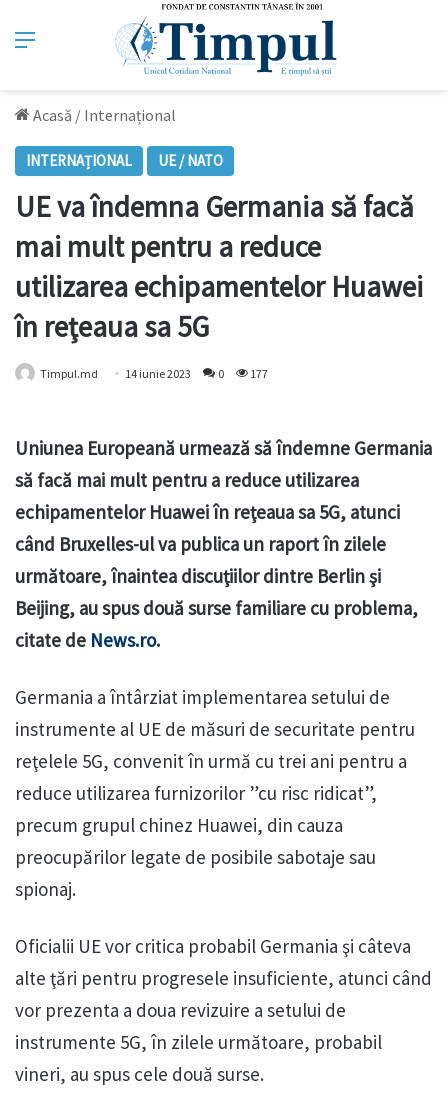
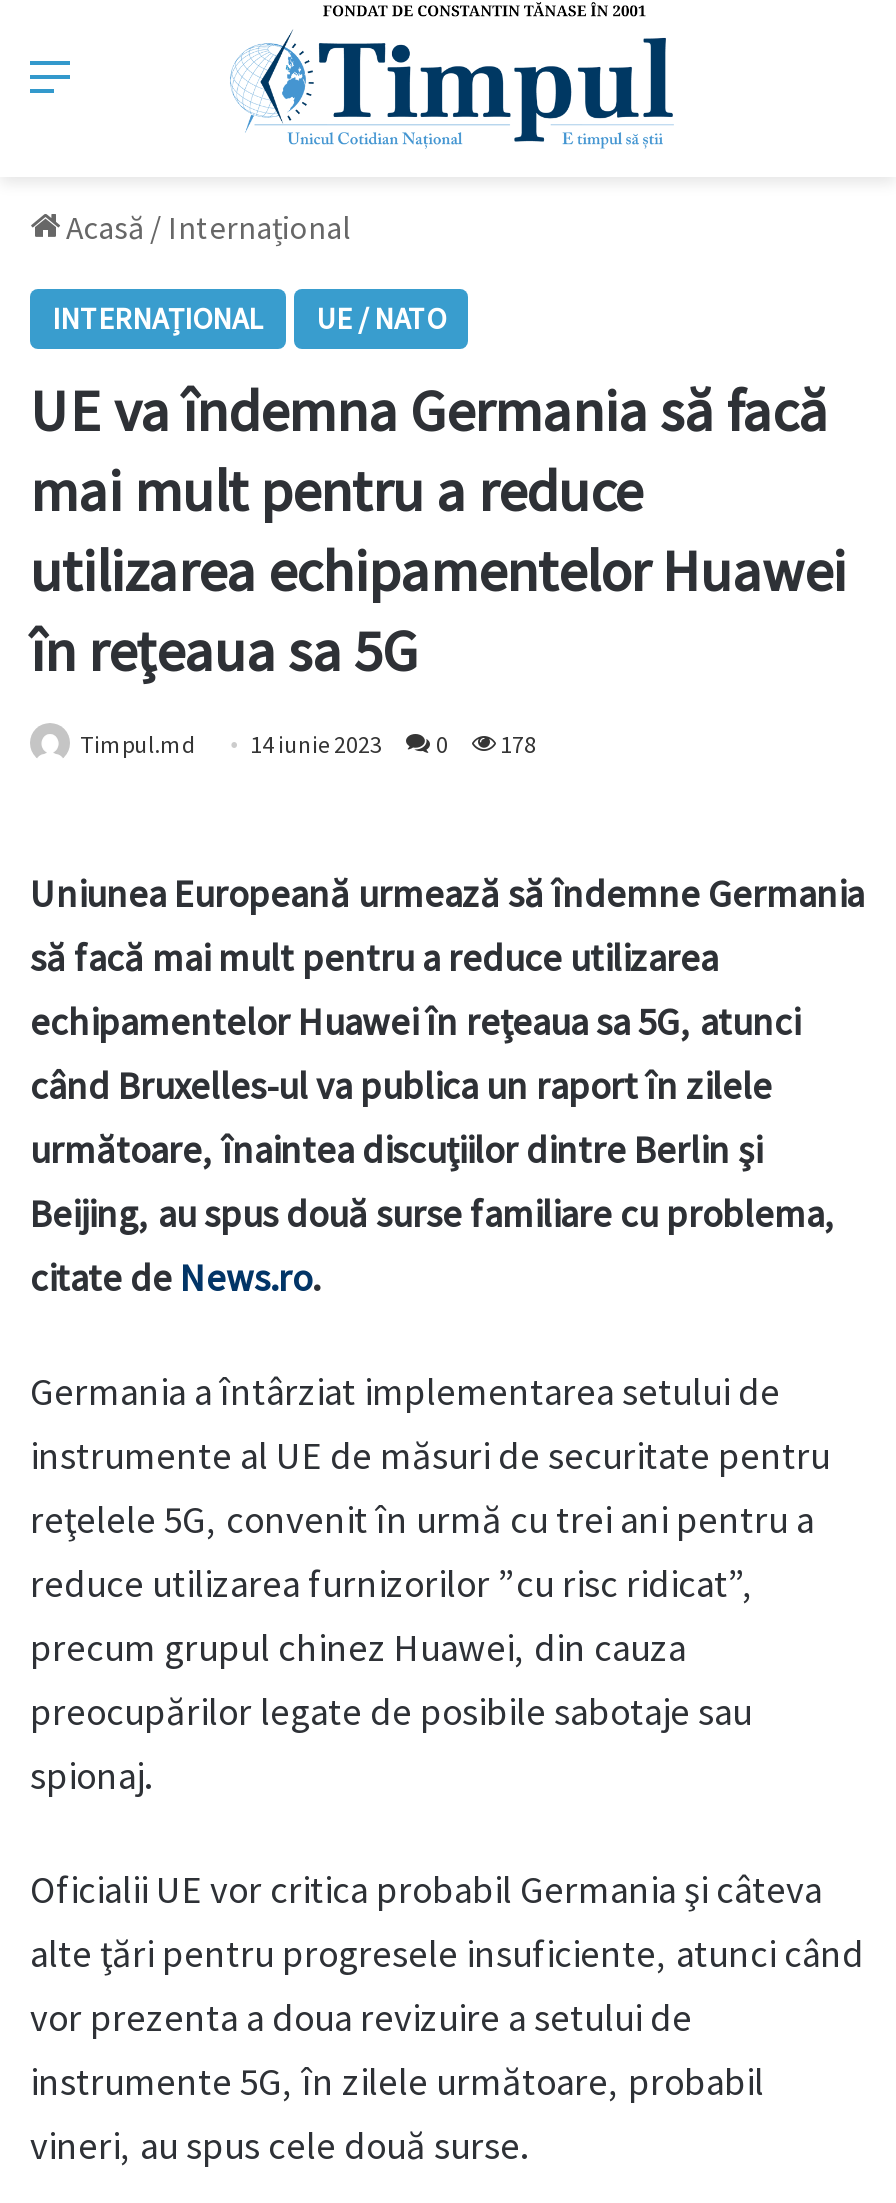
[40,366,268,381] Timpul.md 14 iunie 2023 0 177 -> [80,730,536,760] Timpul.md 14 iunie 2023 0 178

